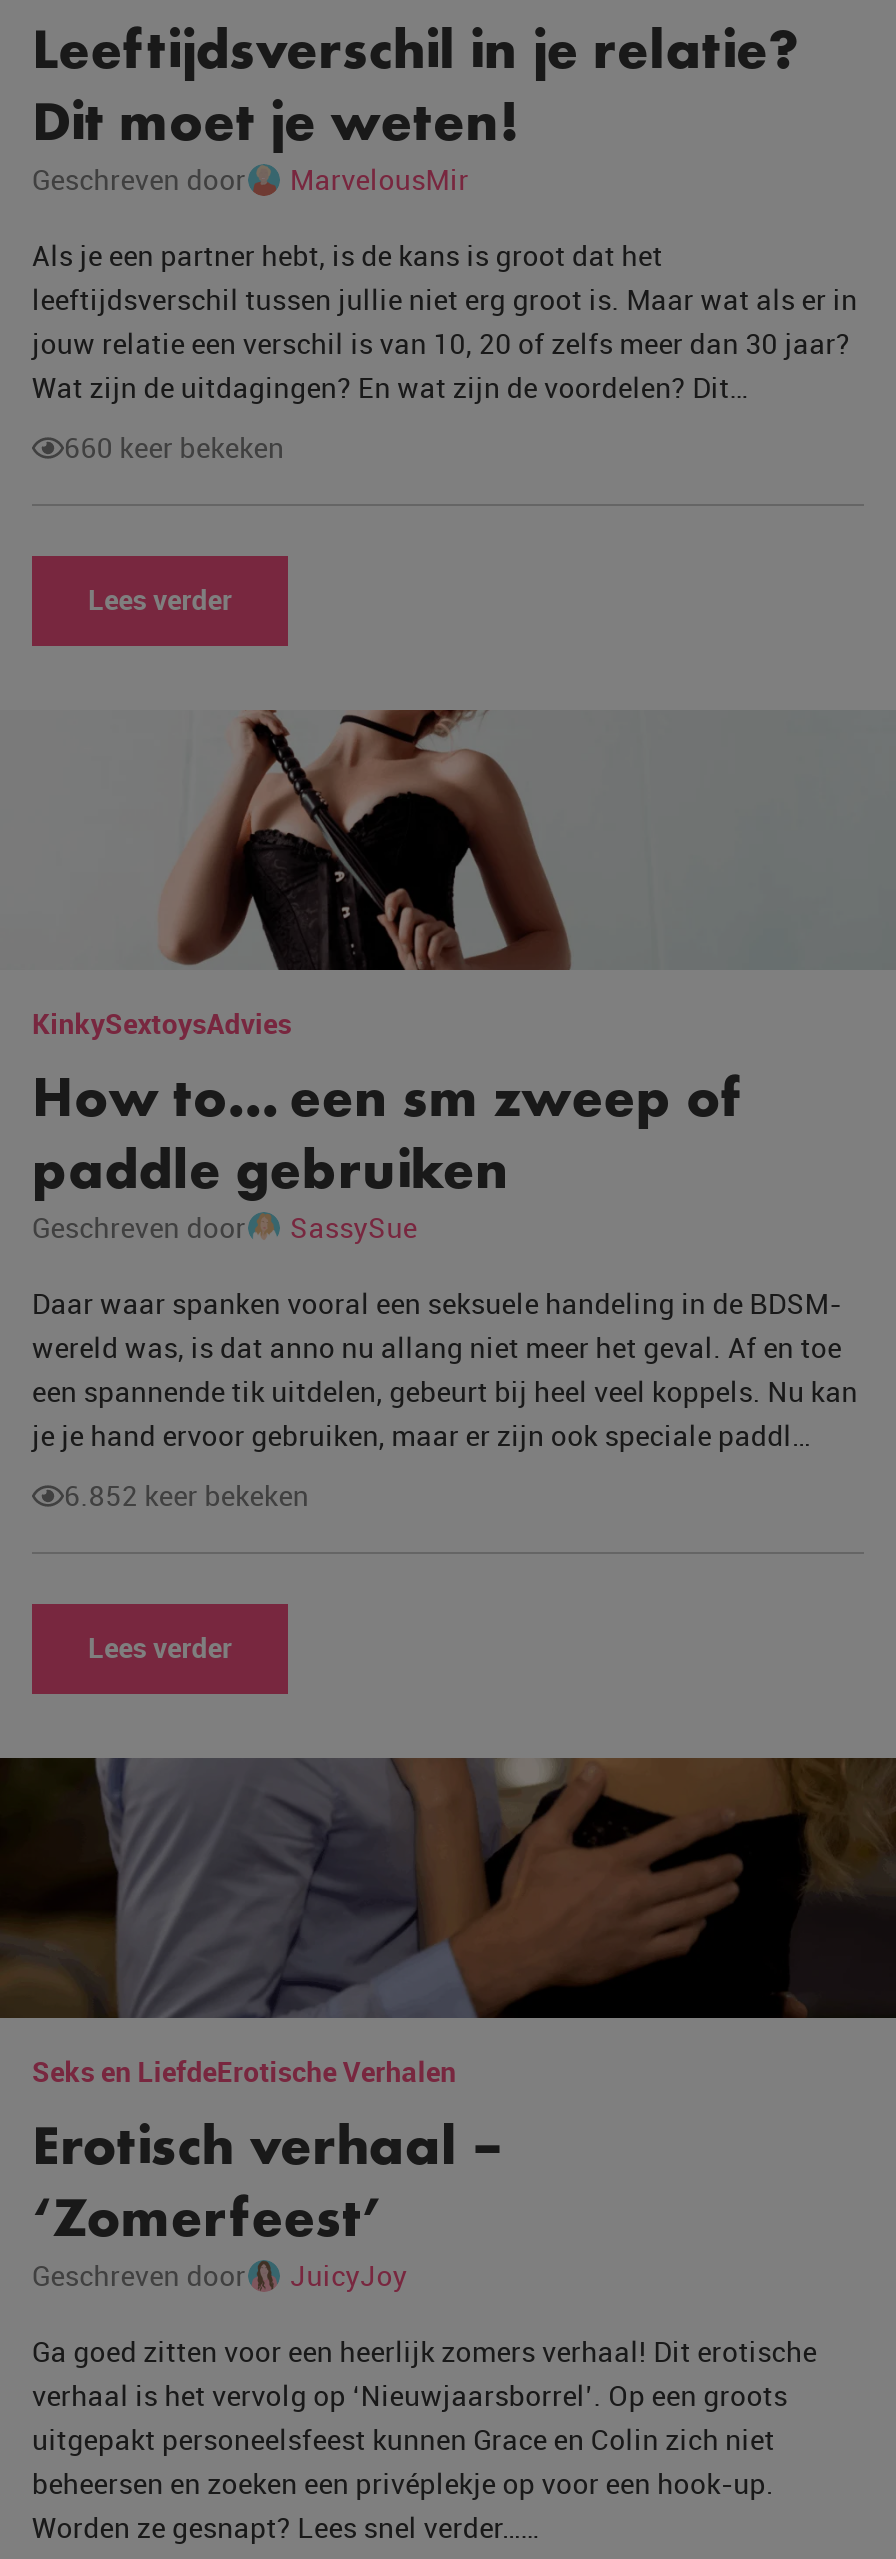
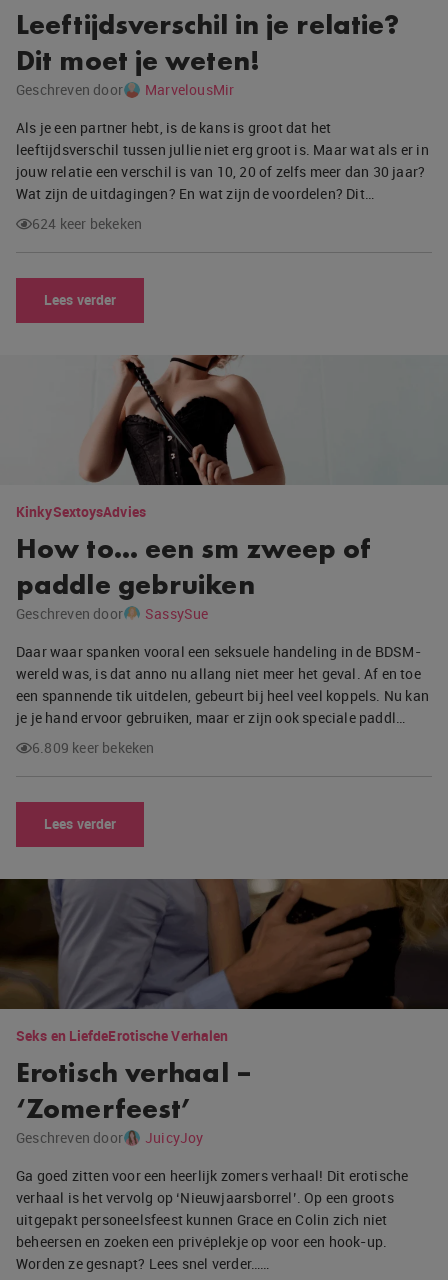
[64,428,284,466] 660 keer bekeken -> [32,214,142,233] 624 keer bekeken
[64,1476,309,1514] 6.852 keer bekeken -> [32,738,155,757] 6.809 keer bekeken

